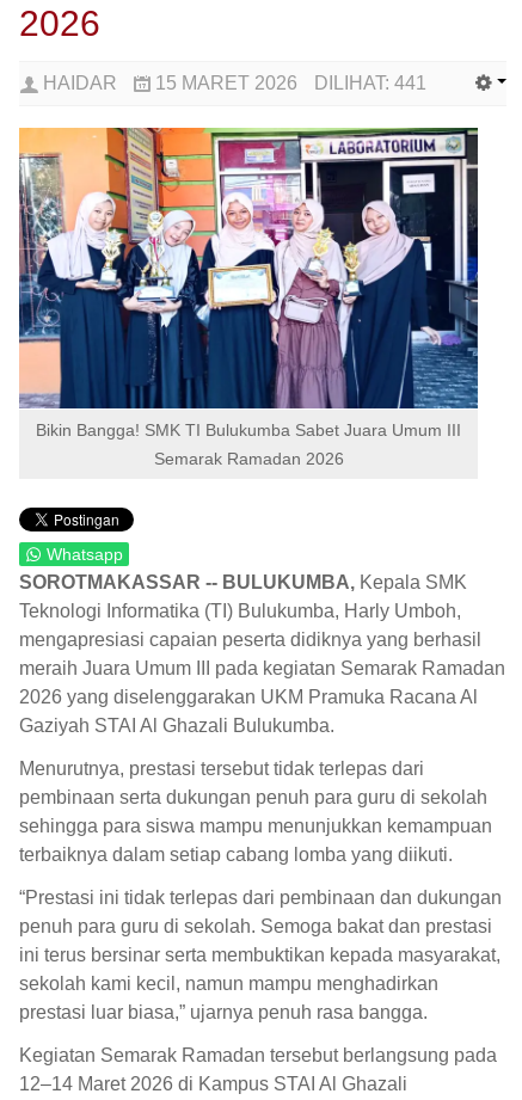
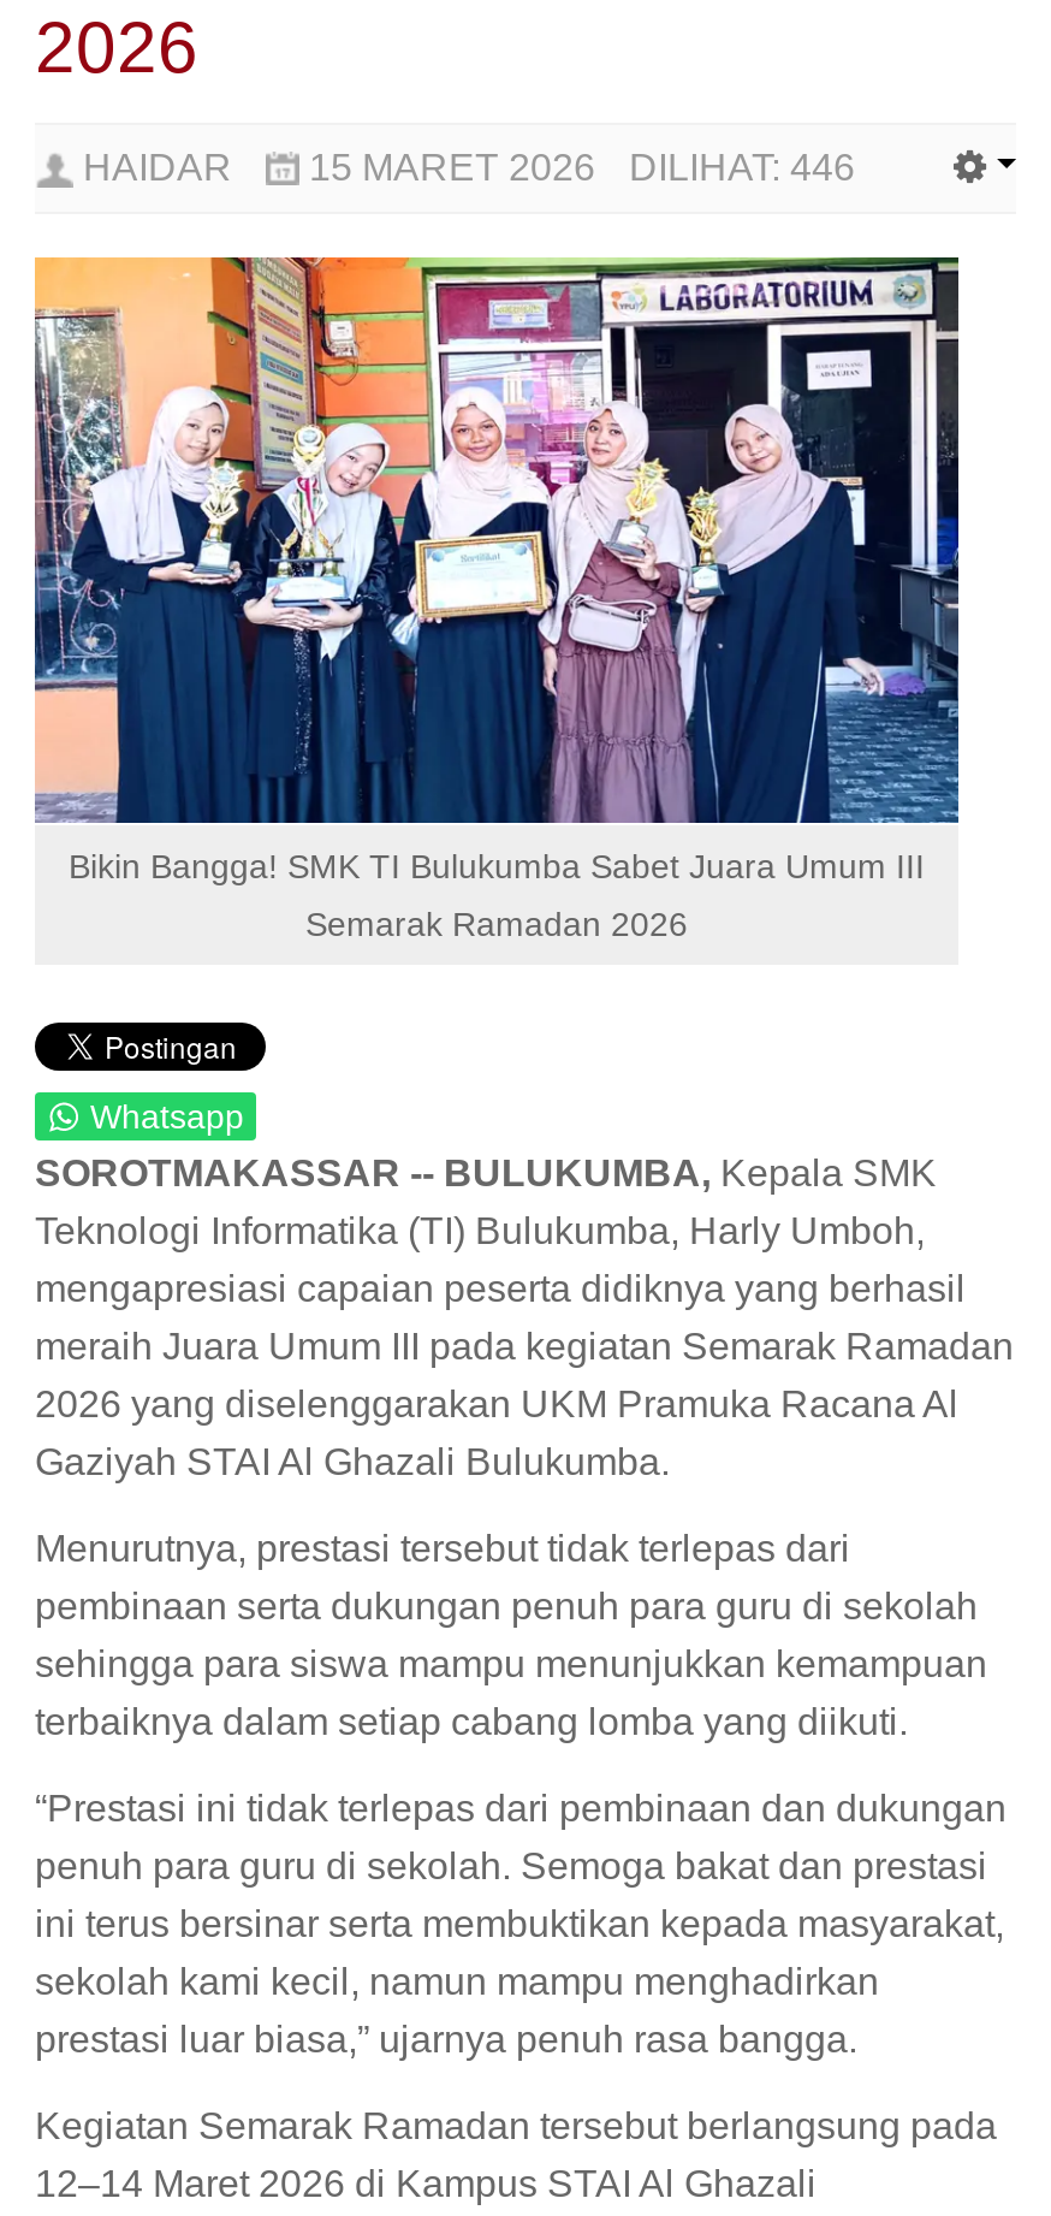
[43,73,426,93] HAIDAR 15 MARET 2026 DILIHAT: 441 -> [83,147,855,188] HAIDAR 15 MARET 2026 DILIHAT: 446

